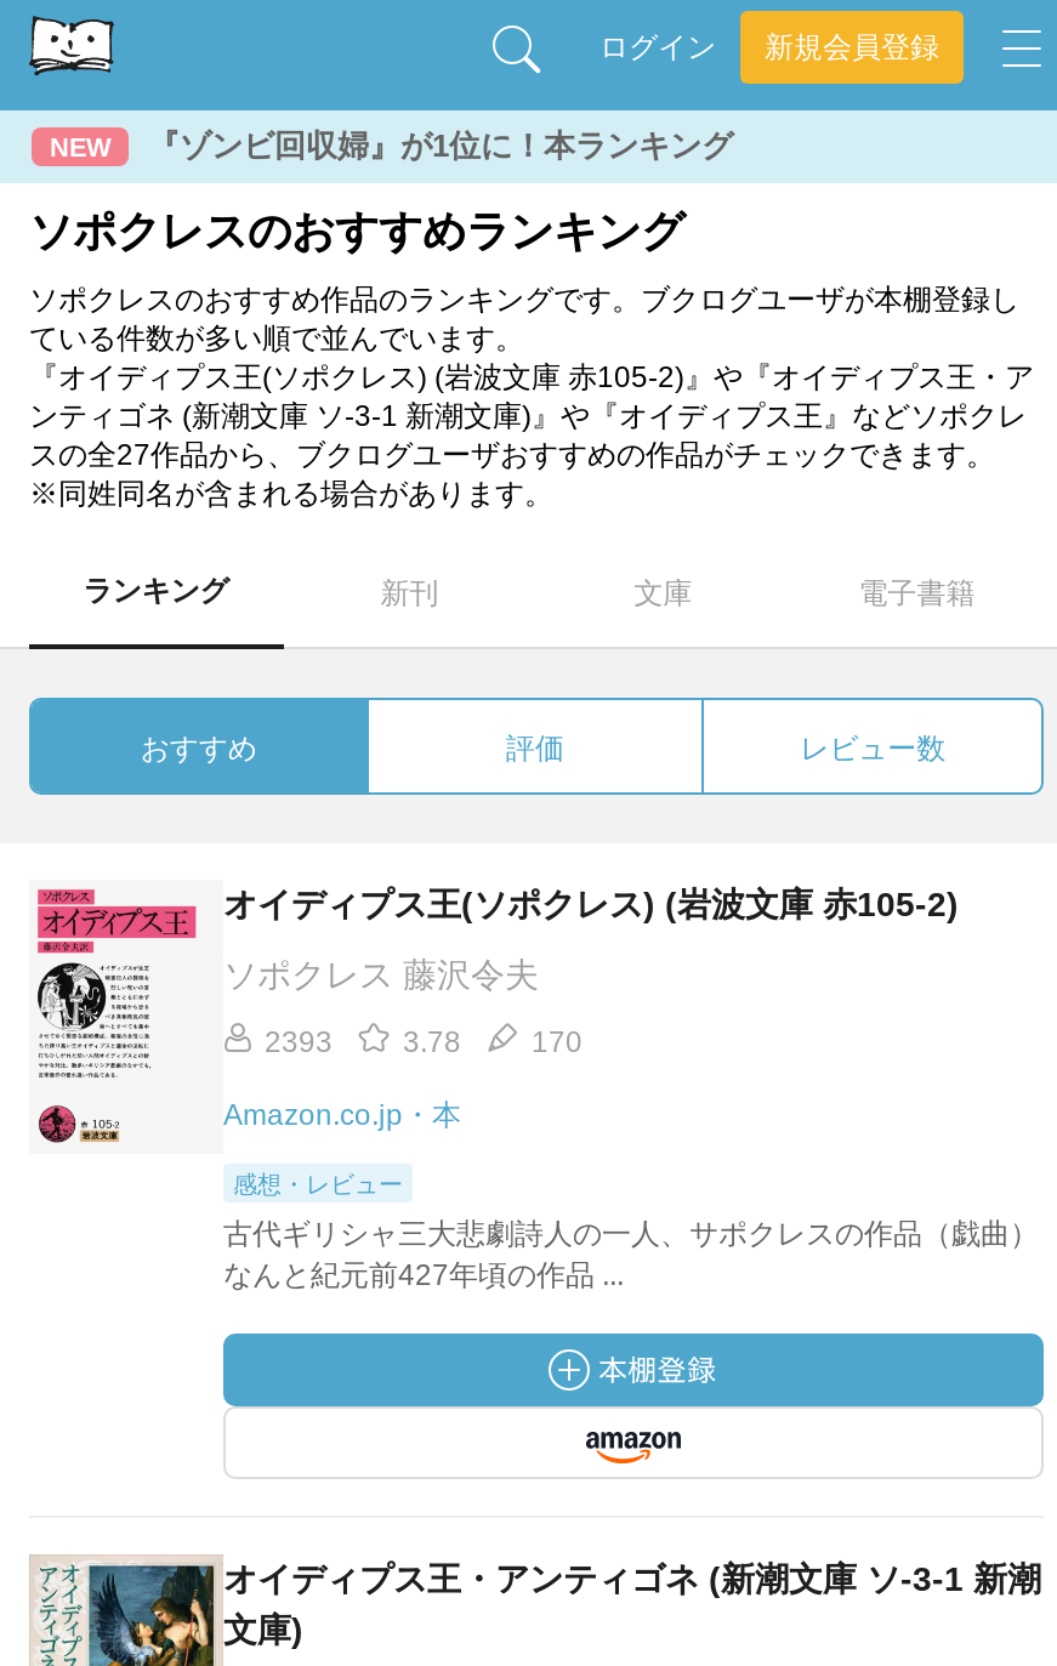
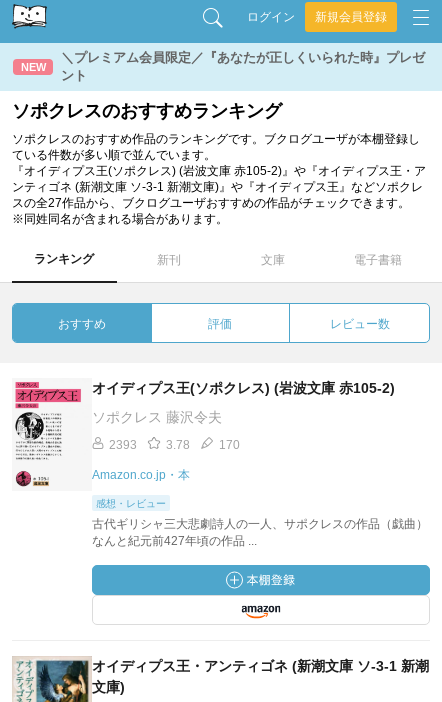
[148,127,733,164] 『ゾンビ回収婦』が1位に！本ランキング -> [61,50,425,83] ＼プレミアム会員限定／『あなたが正しくいられた時』プレゼ | ント

